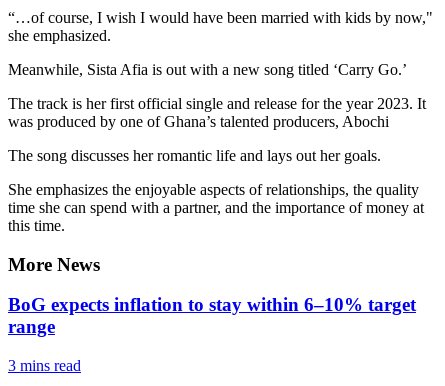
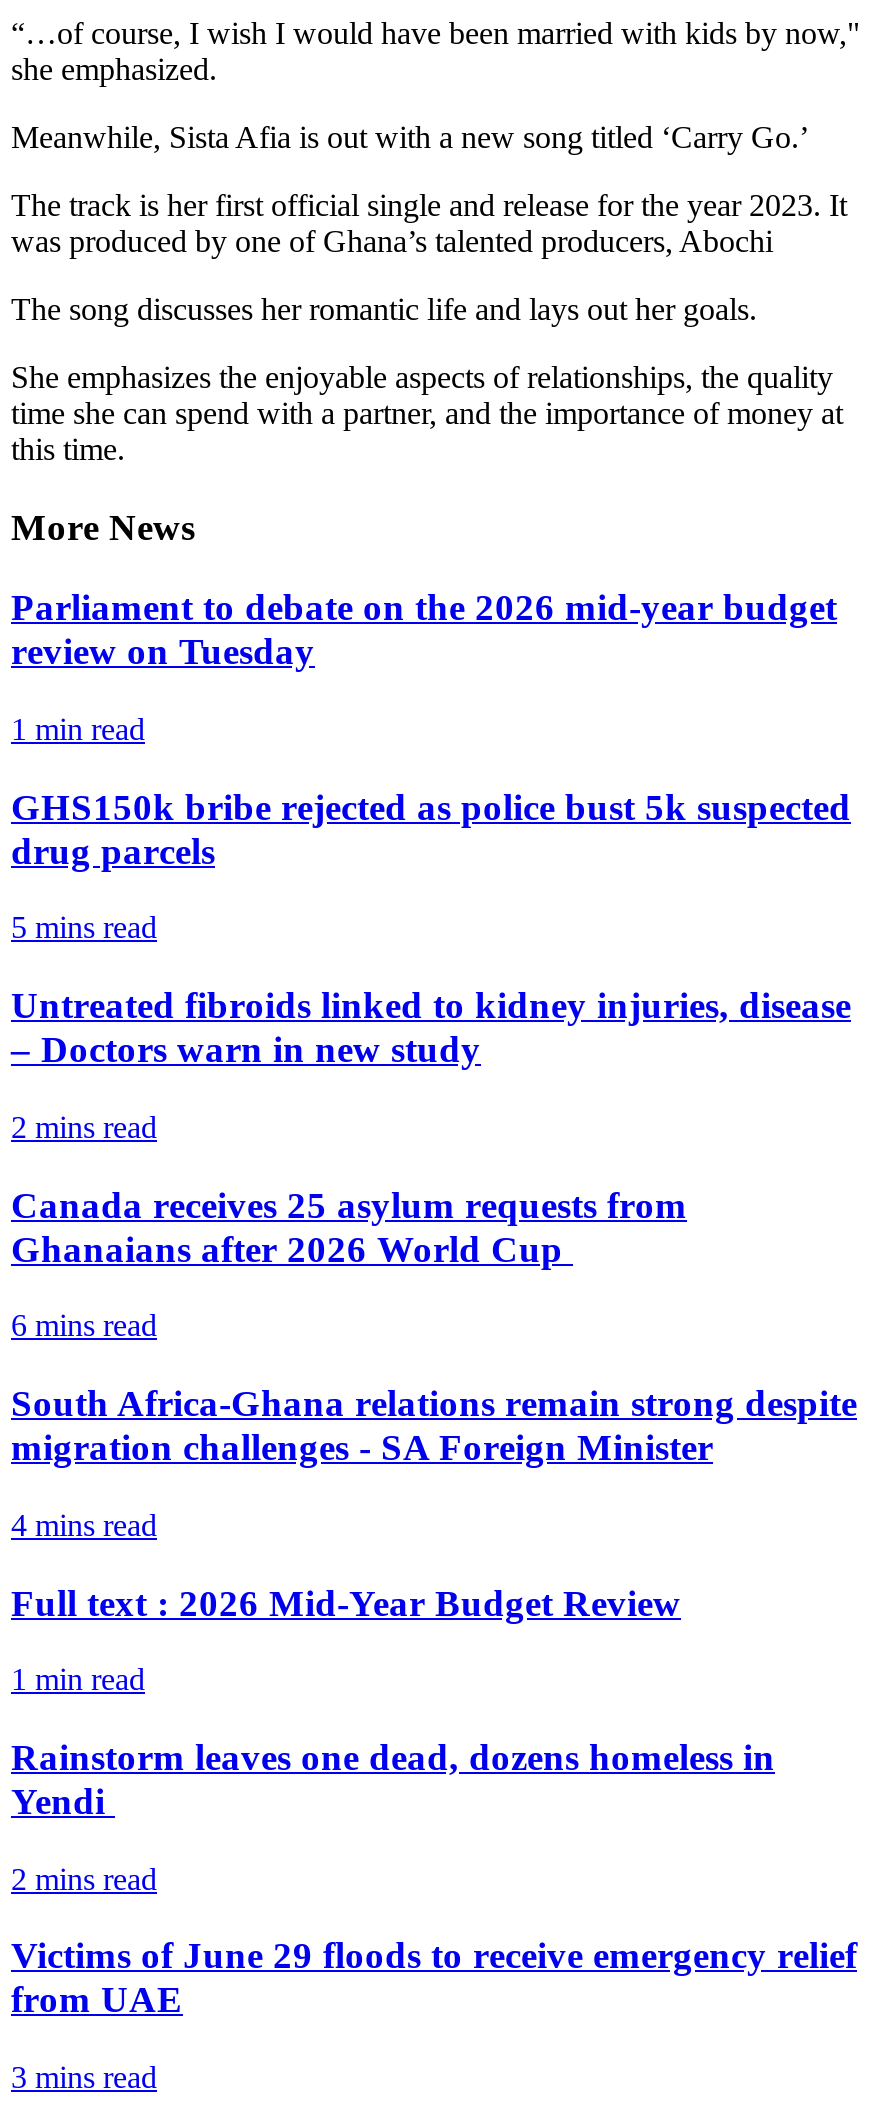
[8,294,416,337] BoG expects inflation to stay within 6–10% target | range -> [11,587,857,2021] Parliament to debate on the 2026 mid-year budget | review on Tuesday | 1 min read | GHS150k bribe rejected as police bust 5k suspected | drug parcels | 5 mins read | Untreated fibroids linked to kidney injuries, disease | – Doctors warn in new study | 2 mins read | Canada receives 25 asylum requests from | Ghanaians after 2026 World Cup | 6 mins read | South Africa-Ghana relations remain strong despite | migration challenges - SA Foreign Minister | 4 mins read | Full text : 2026 Mid-Year Budget Review | 1 min read | Rainstorm leaves one dead, dozens homeless in | Yendi | 2 mins read | Victims of June 29 floods to receive emergency relief | from UAE

